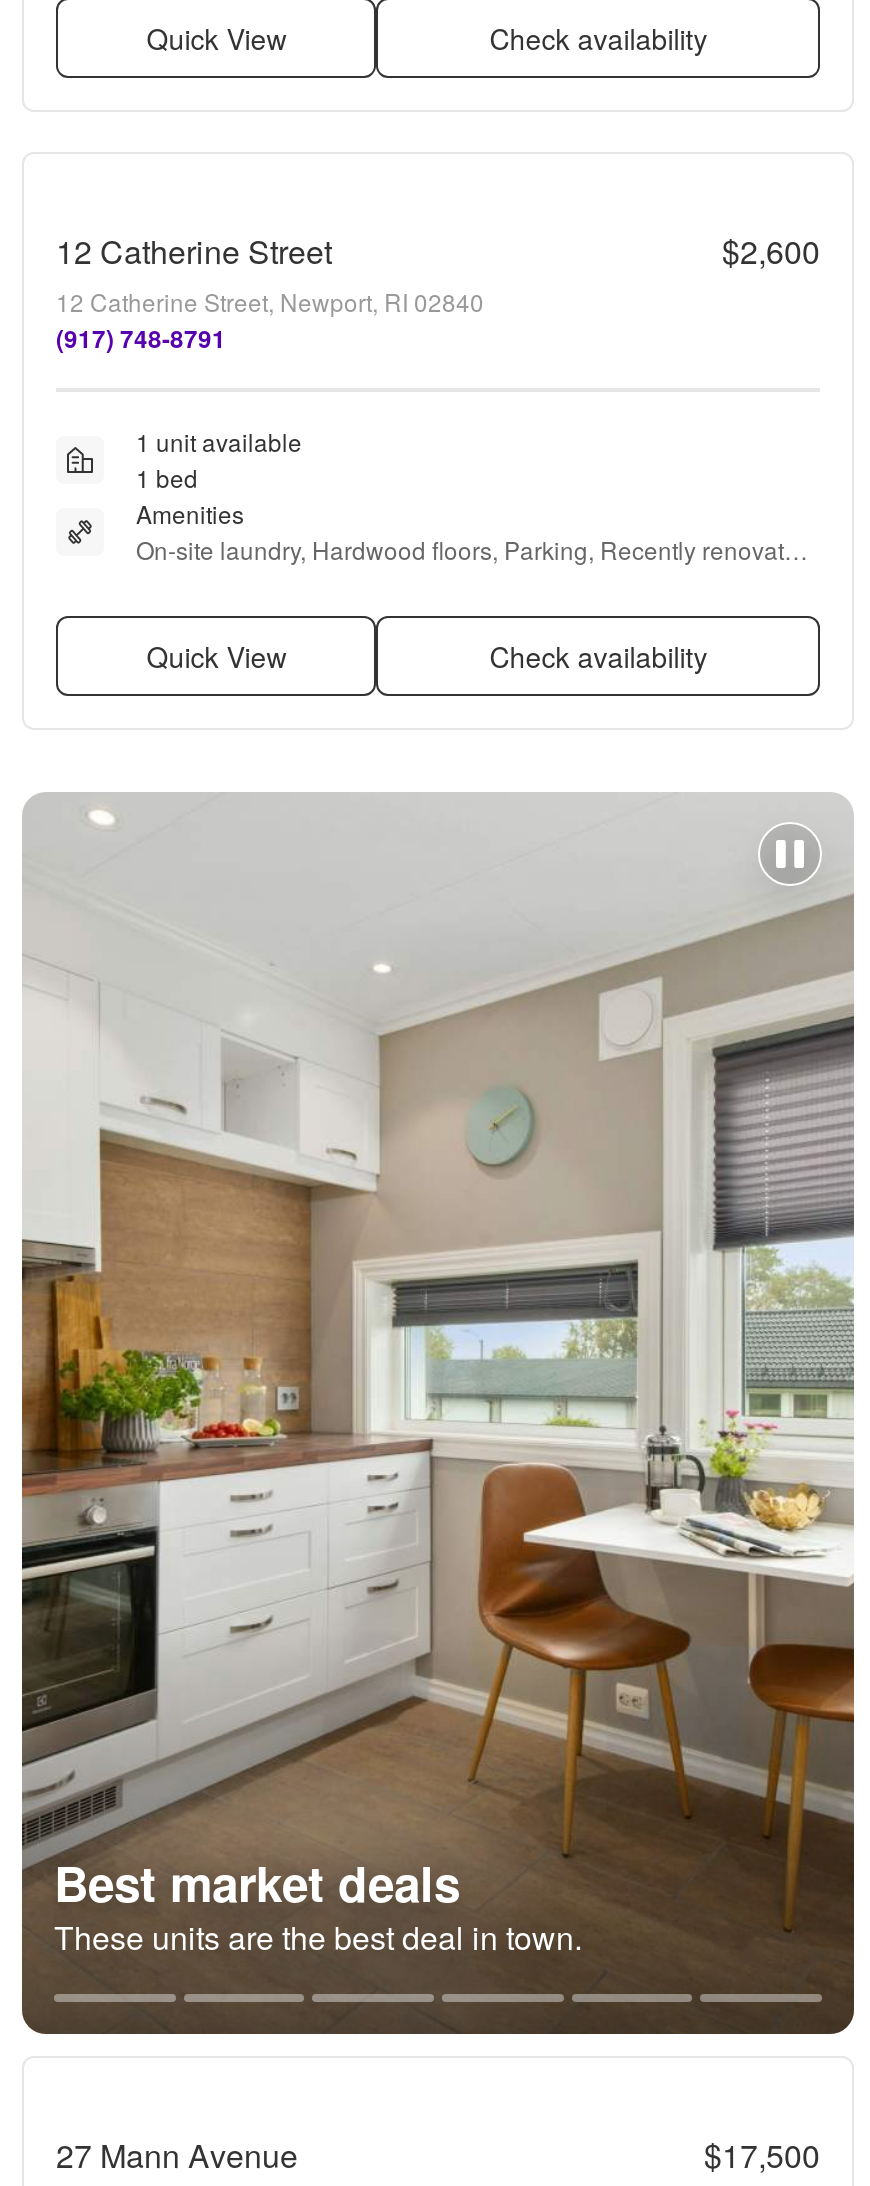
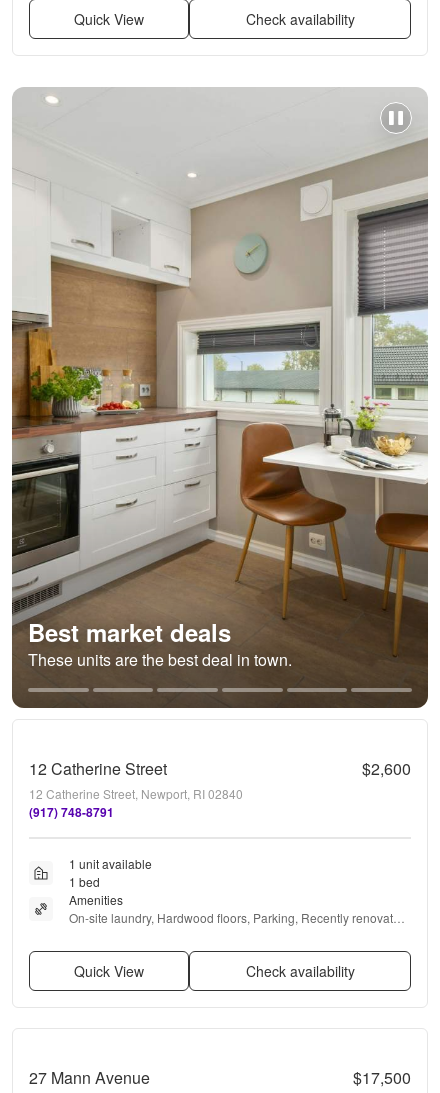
moved [56,228,820,676] -> [29,757,411,981]: 12 Catherine Street | $2,600 | 12 Catherine Street, Newport, RI 02840 | ... | Quick View | Check availability
moved [20,792,856,2036] -> [11,87,429,709]: [image] | Best market deals | These units are the best deal in town.

